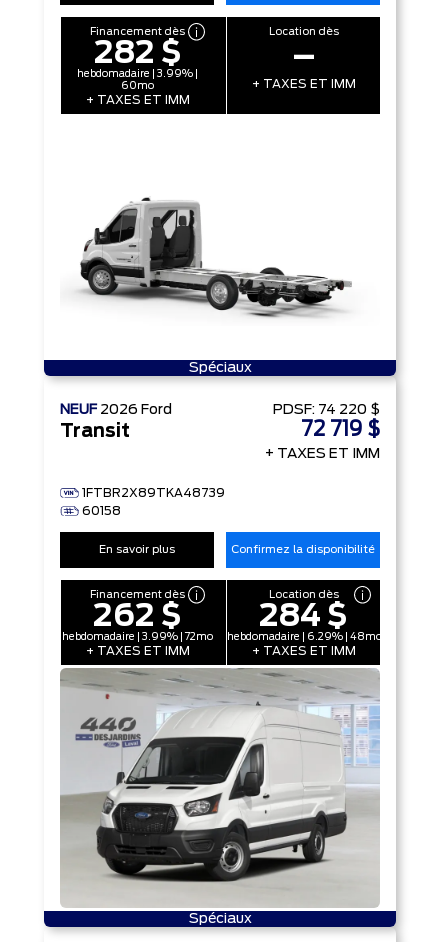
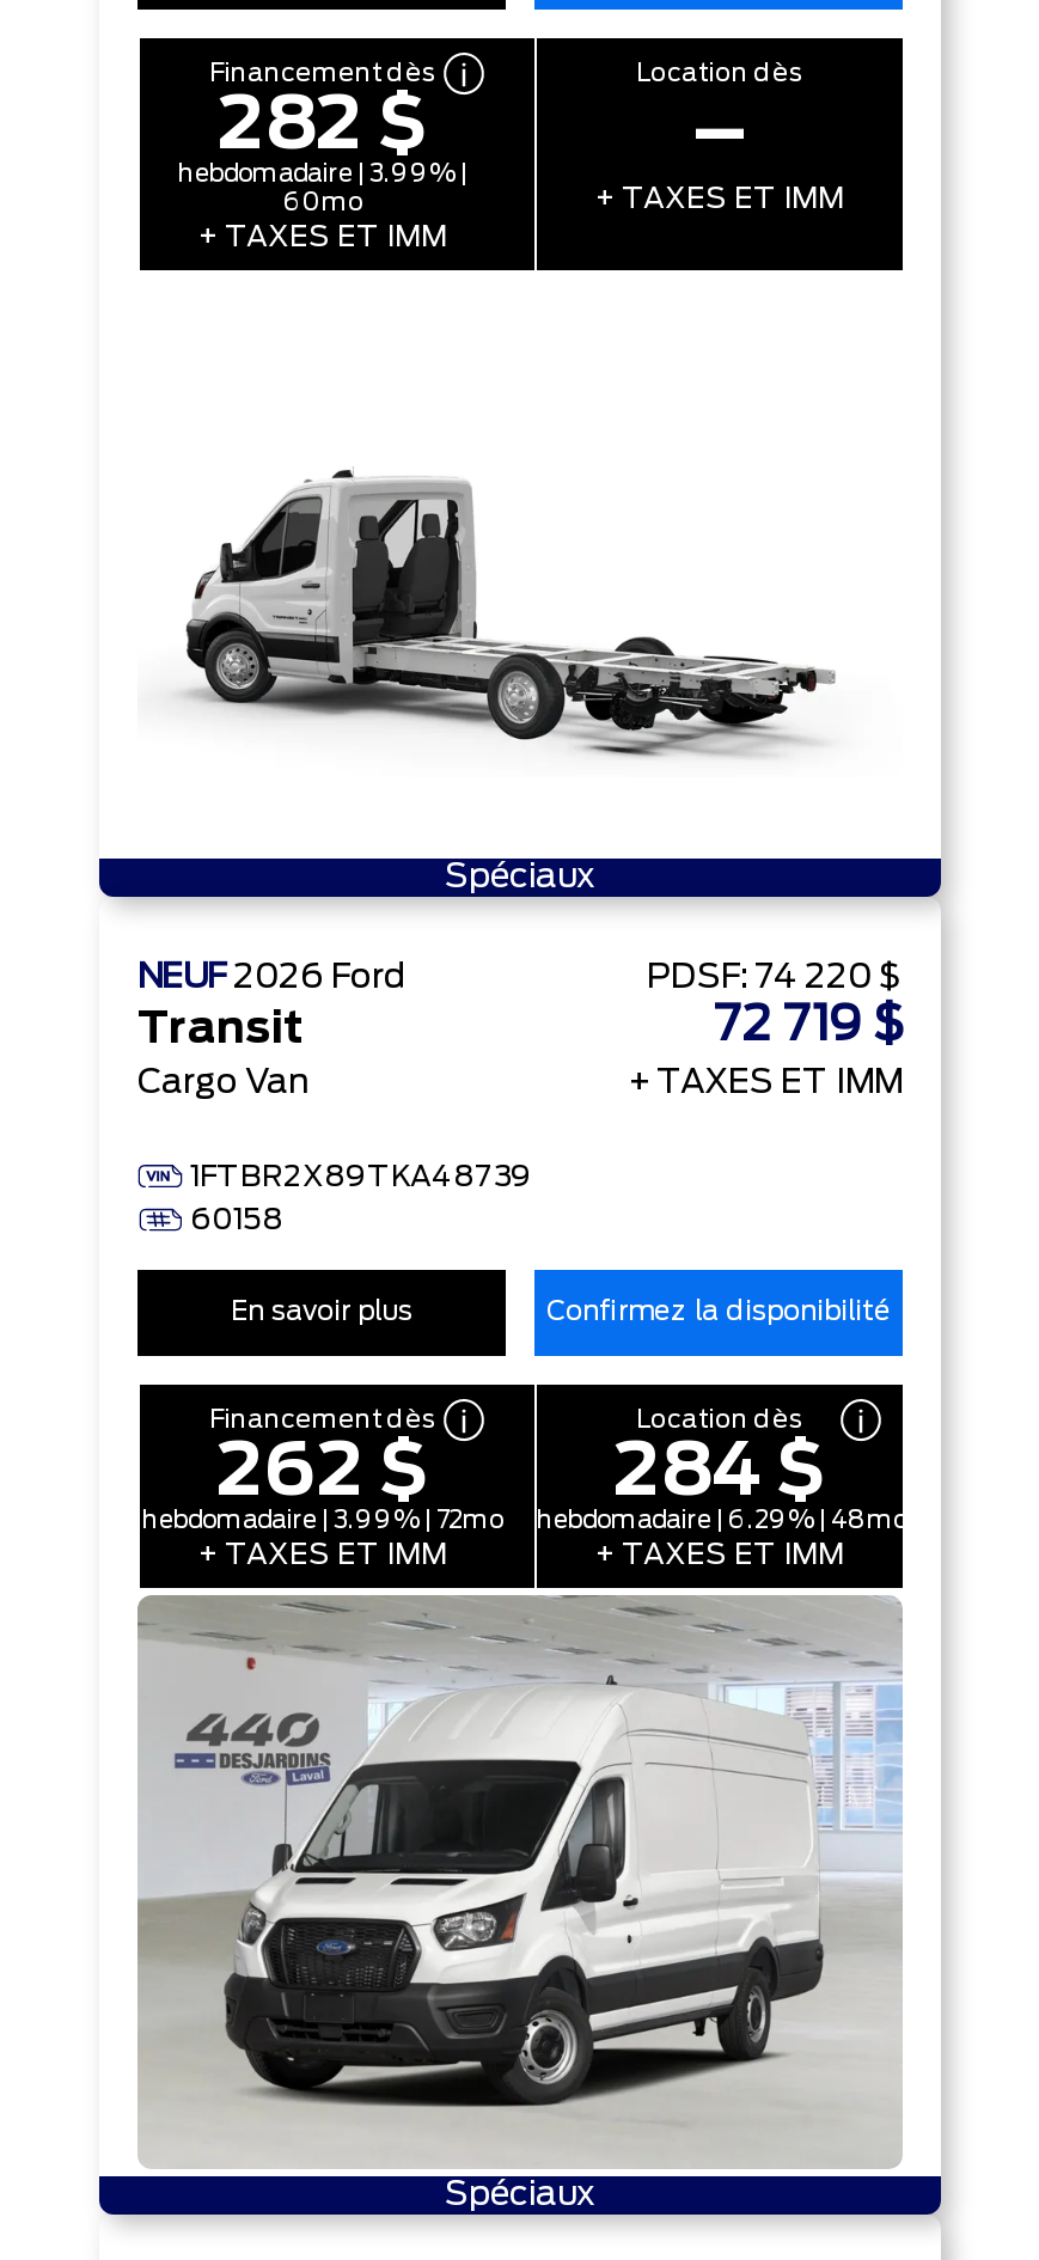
none -> [137,1067,307,1100] Cargo Van

